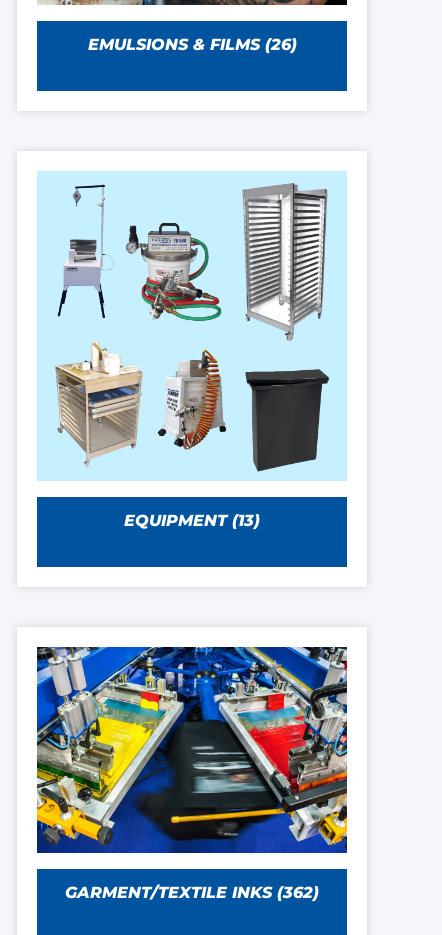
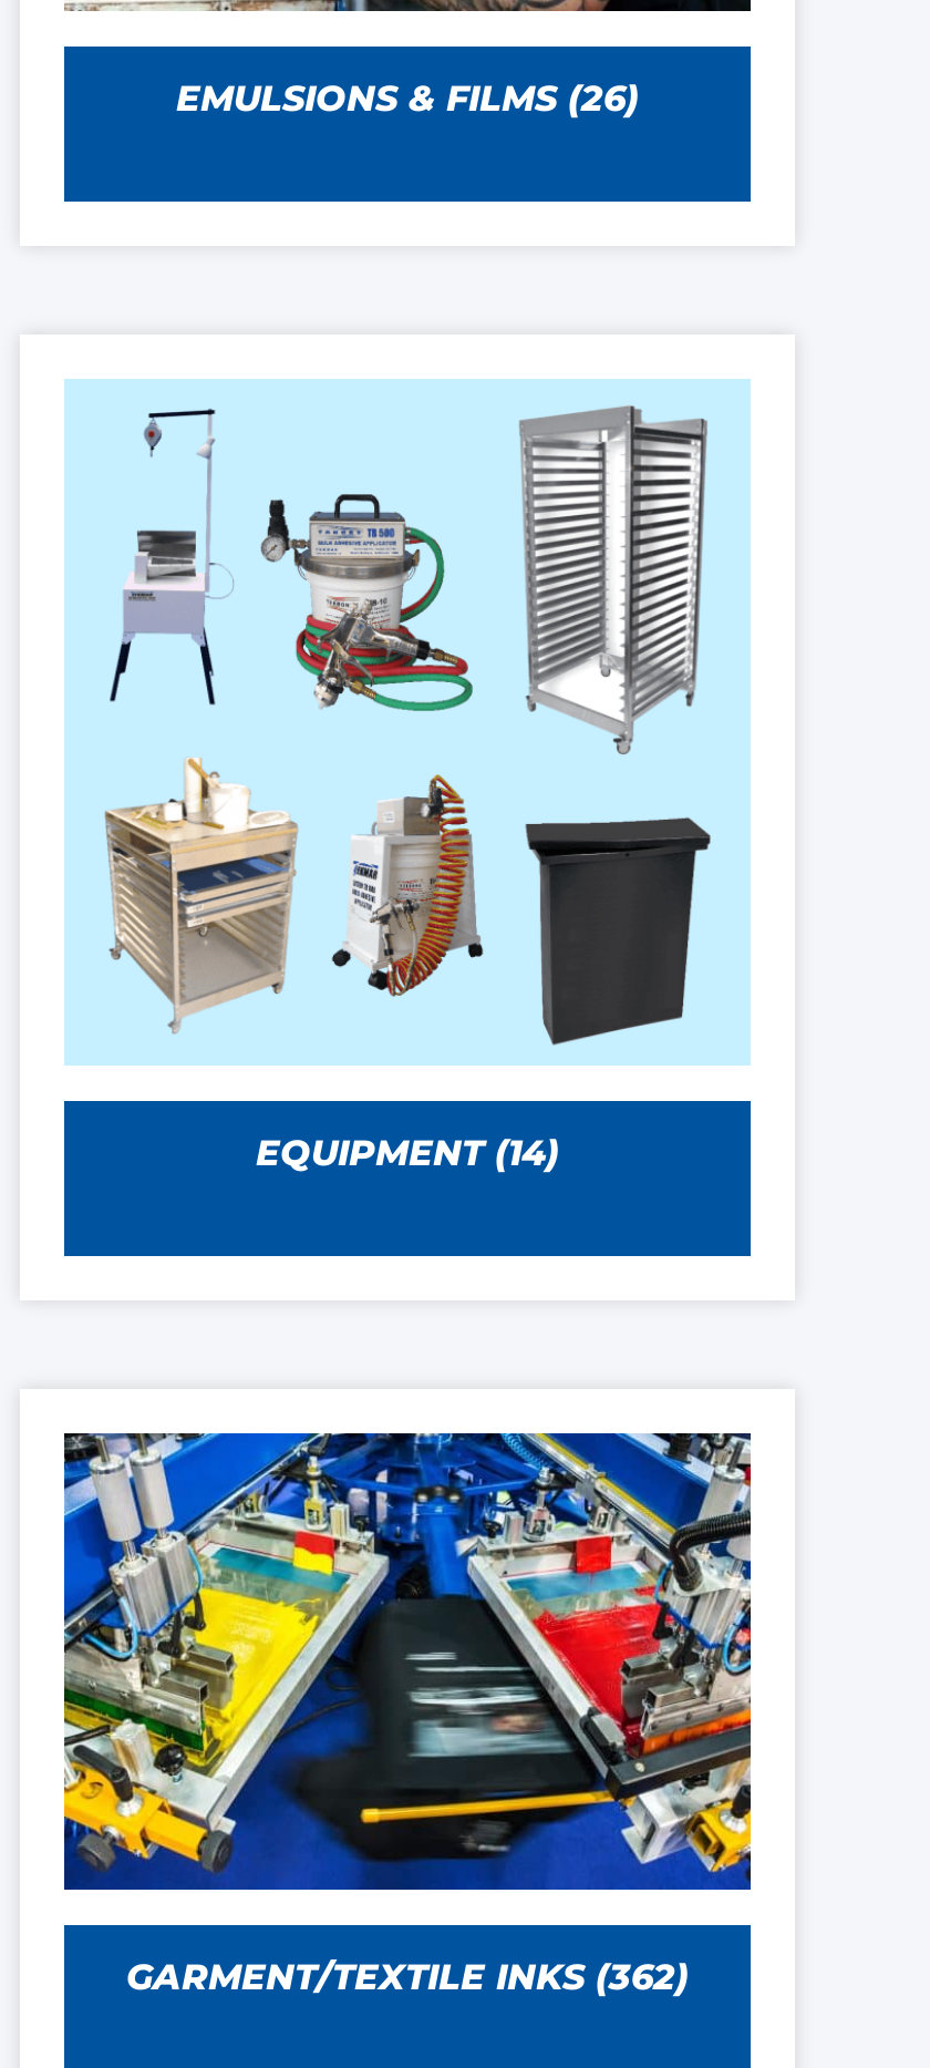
[124,510,260,529] EQUIPMENT (13) -> [256,1131,559,1173] EQUIPMENT (14)

